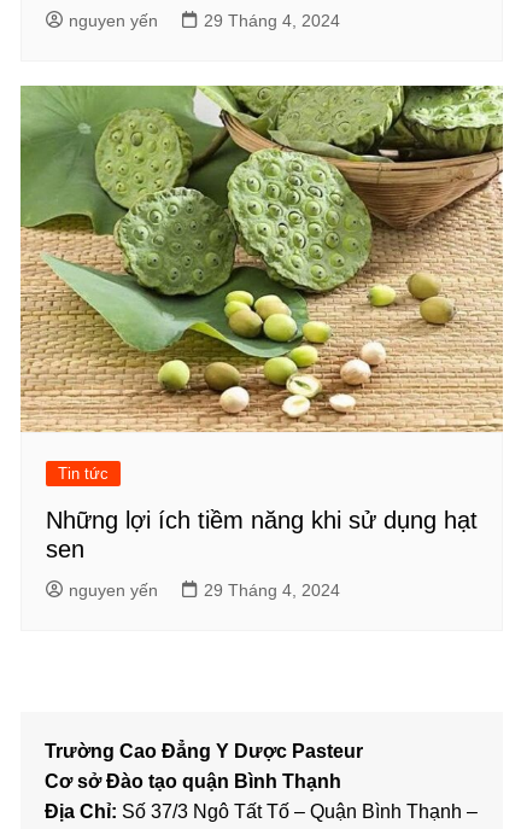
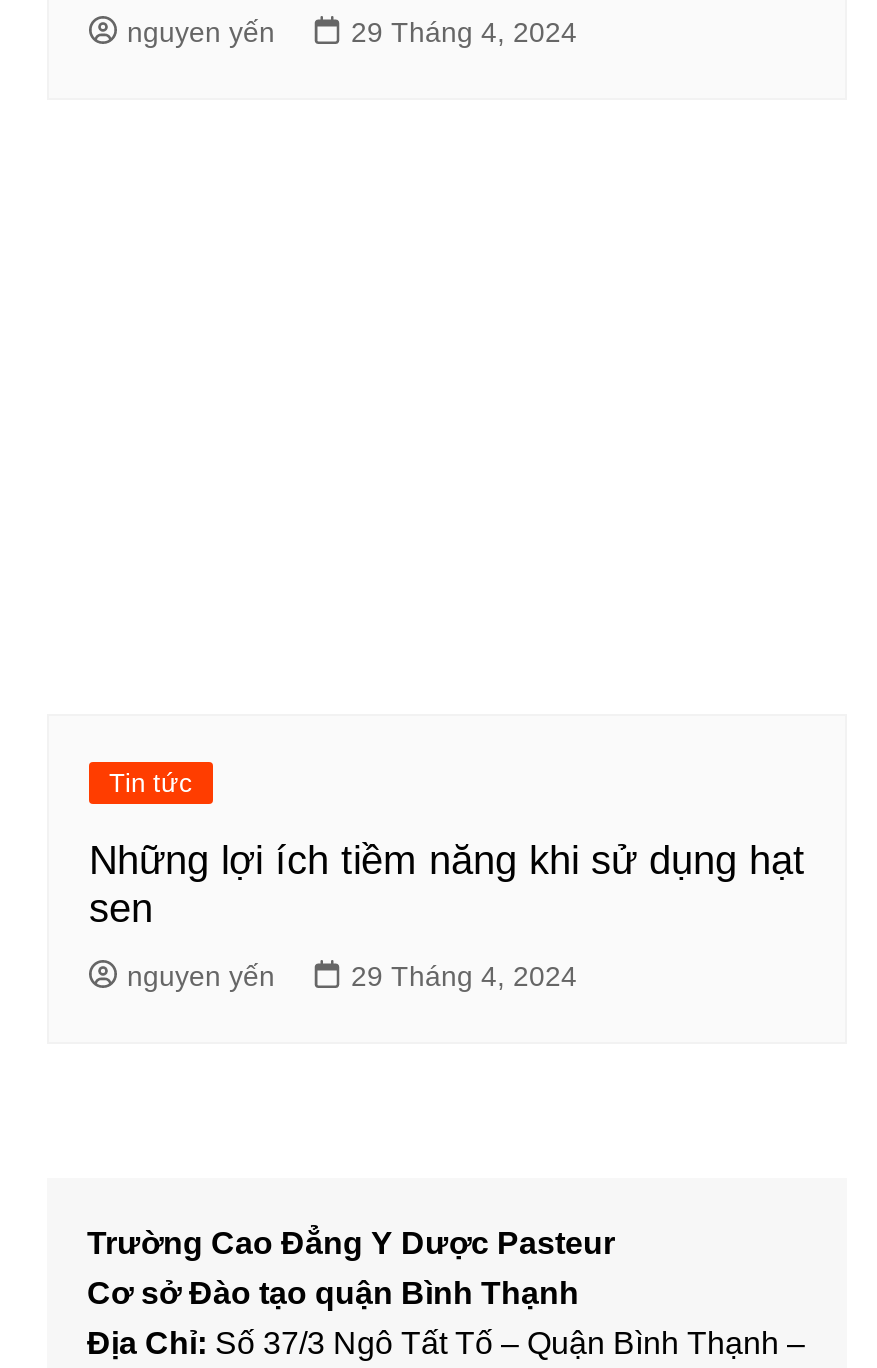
[19,84,504,433] [image] -> none

